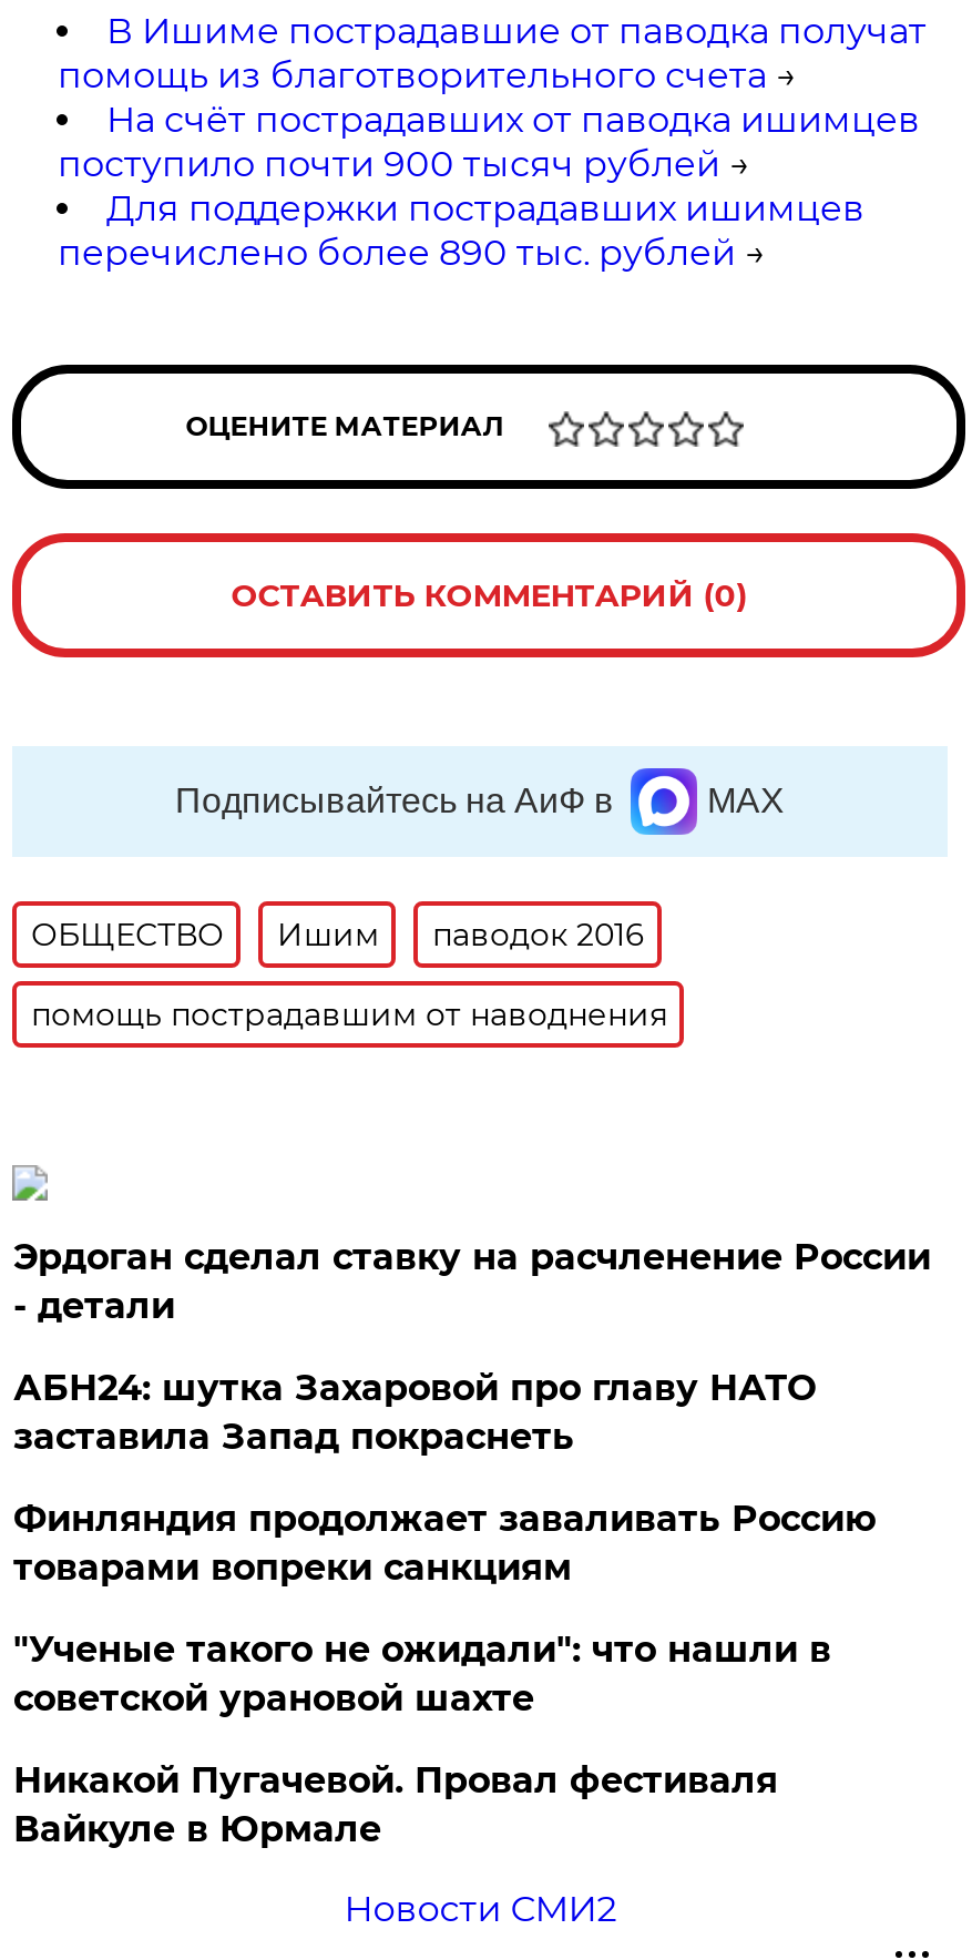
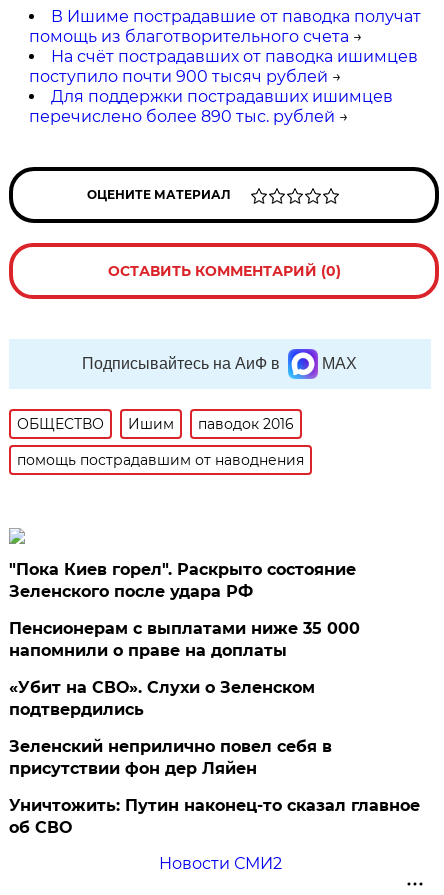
[13,1236,931,1327] Эрдоган сделал ставку на расчленение России | - детали -> [9,560,356,601] "Пока Киев горел". Раскрыто состояние | Зеленского после удара РФ
[13,1367,816,1458] АБН24: шутка Захаровой про главу НАТО | заставила Запад покраснеть -> [9,619,360,660] Пенсионерам с выплатами ниже 35 000 | напомнили о праве на доплаты
[13,1498,875,1589] Финляндия продолжает заваливать Россию | товарами вопреки санкциям -> [9,678,315,719] «Убит на СВО». Слухи о Зеленском | подтвердились
[13,1629,831,1719] "Ученые такого не ожидали": что нашли в | советской урановой шахте -> [9,737,332,778] Зеленский неприлично повел cебя в | присутствии фон дер Ляйен
[13,1759,778,1850] Никакой Пугачевой. Провал фестиваля | Вайкуле в Юрмале -> [9,796,420,837] Уничтожить: Путин наконец-то сказал главное | об СВО

